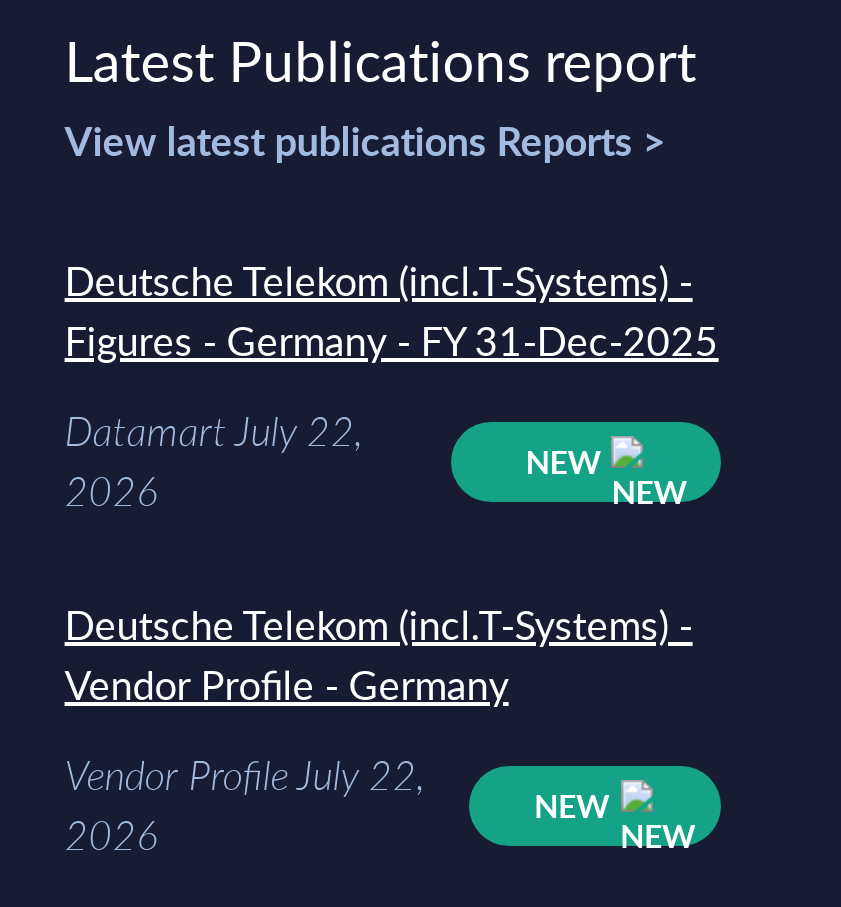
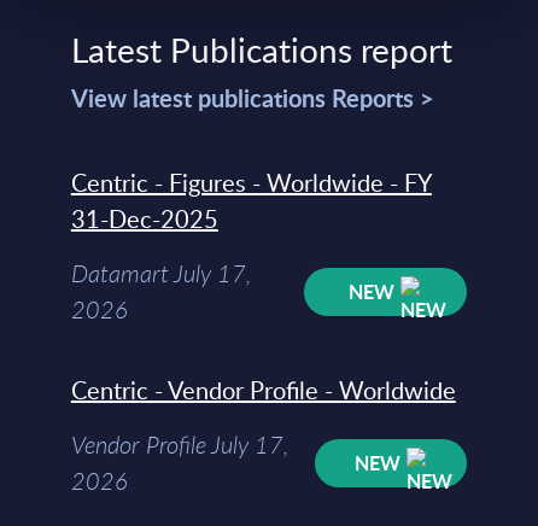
[65,253,719,369] Deutsche Telekom (incl.T-Systems) - | Figures - Germany - FY 31-Dec-2025 -> [71,166,432,236] Centric - Figures - Worldwide - FY | 31-Dec-2025
[65,405,363,459] Datamart July 22, -> [71,257,251,290] Datamart July 17,
[65,597,693,713] Deutsche Telekom (incl.T-Systems) - | Vendor Profile - Germany -> [71,373,456,407] Centric - Vendor Profile - Worldwide
[65,749,425,803] Vendor Profile July 22, -> [71,429,288,461] Vendor Profile July 17,

